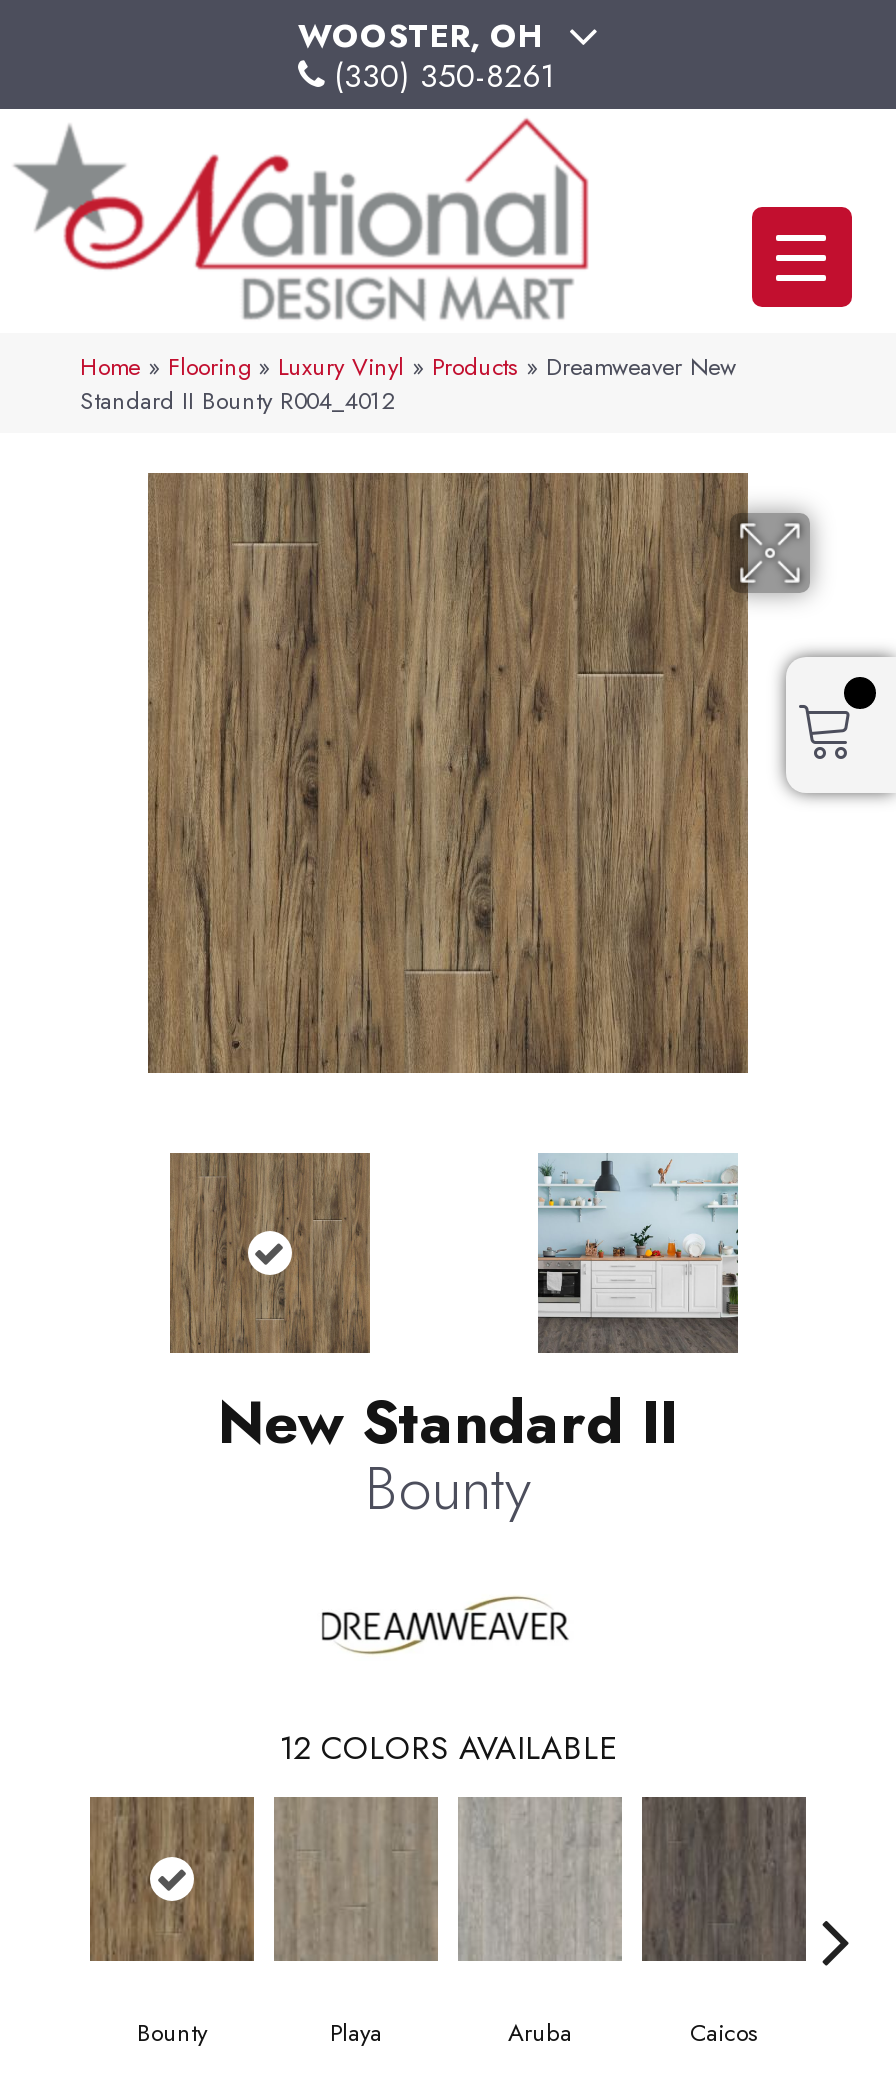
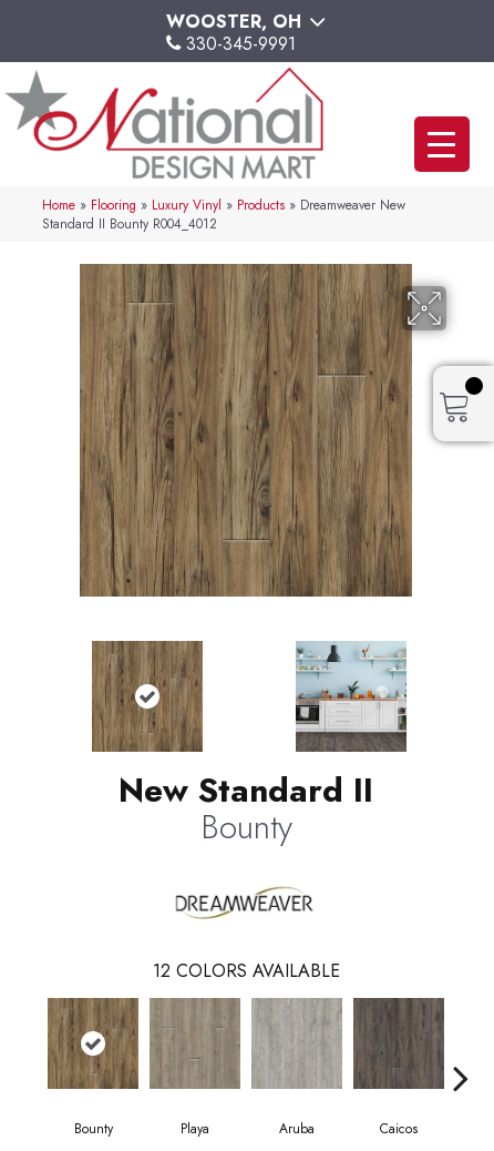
[334,53,554,99] (330) 350-8261 -> [186,31,296,57] 330-345-9991

